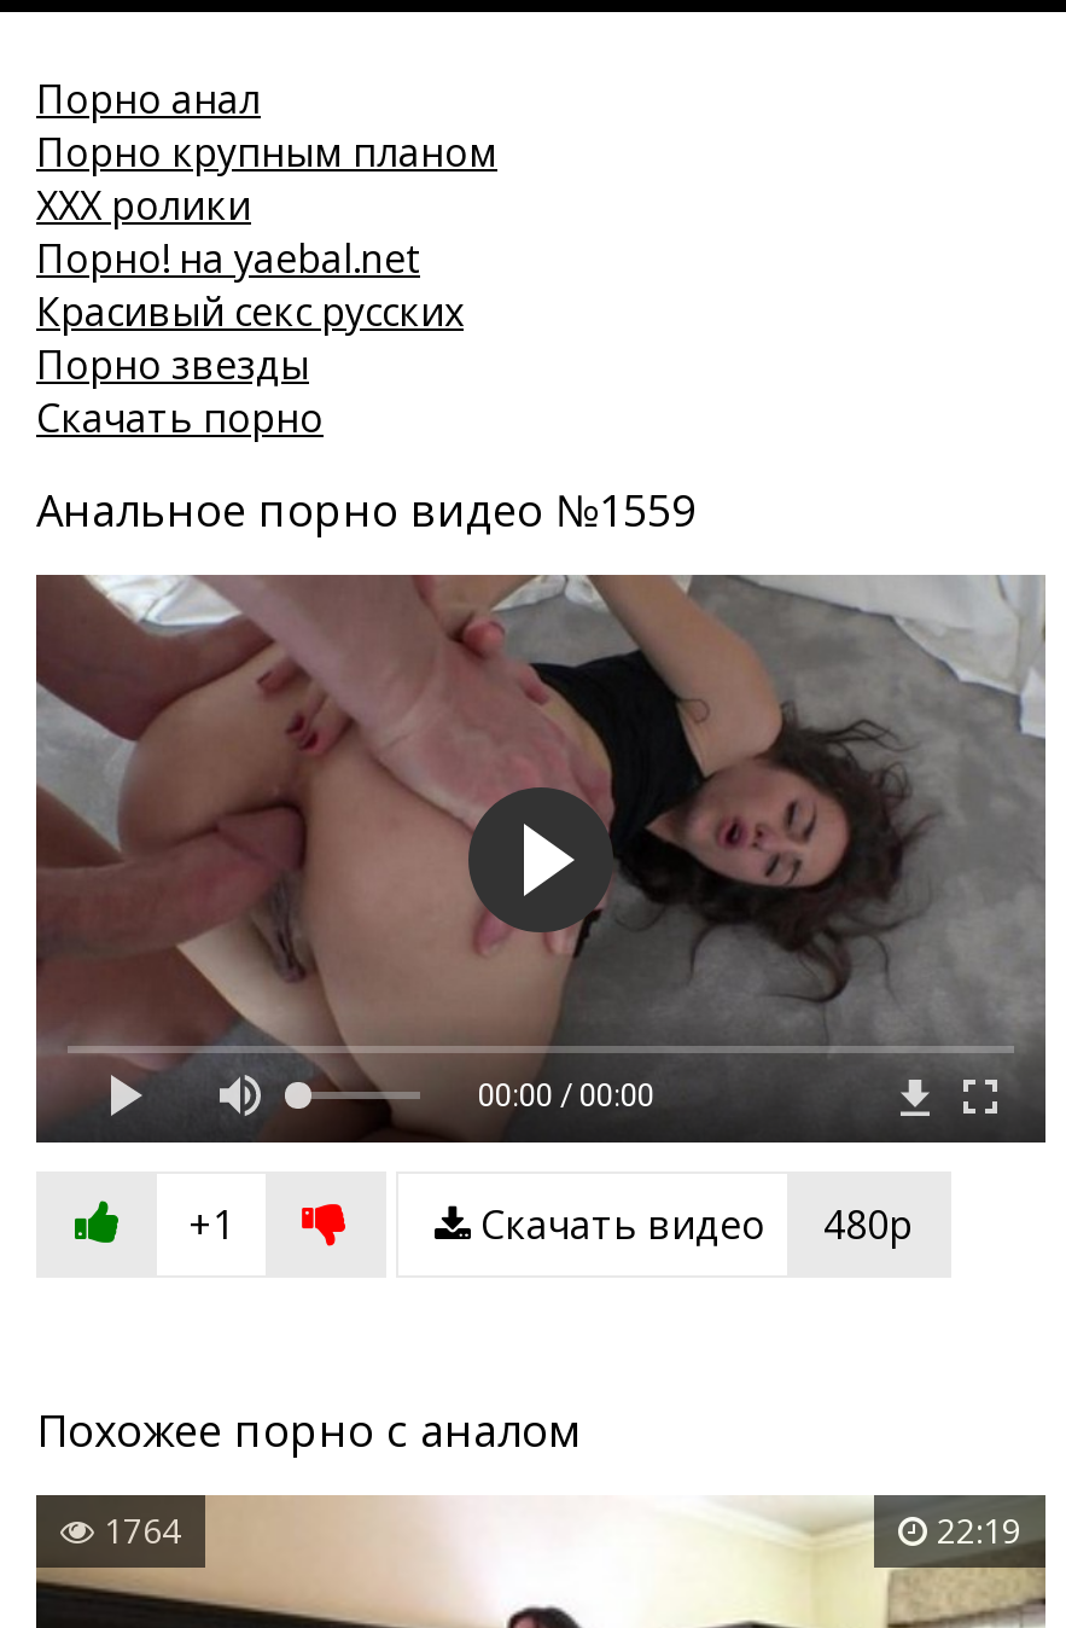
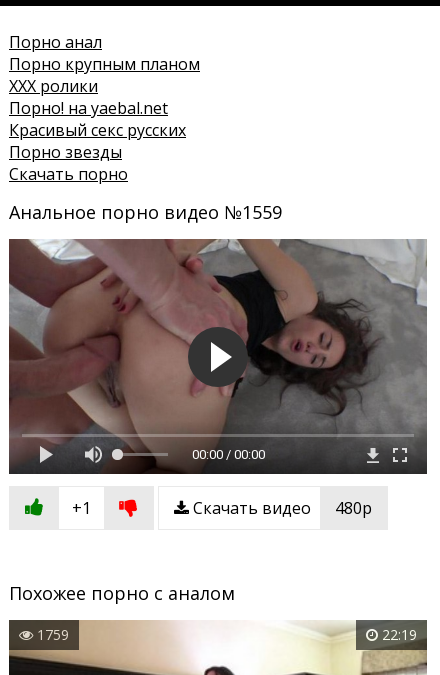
[94,1507,181,1553] 1764 -> [33,625,69,644] 1759

